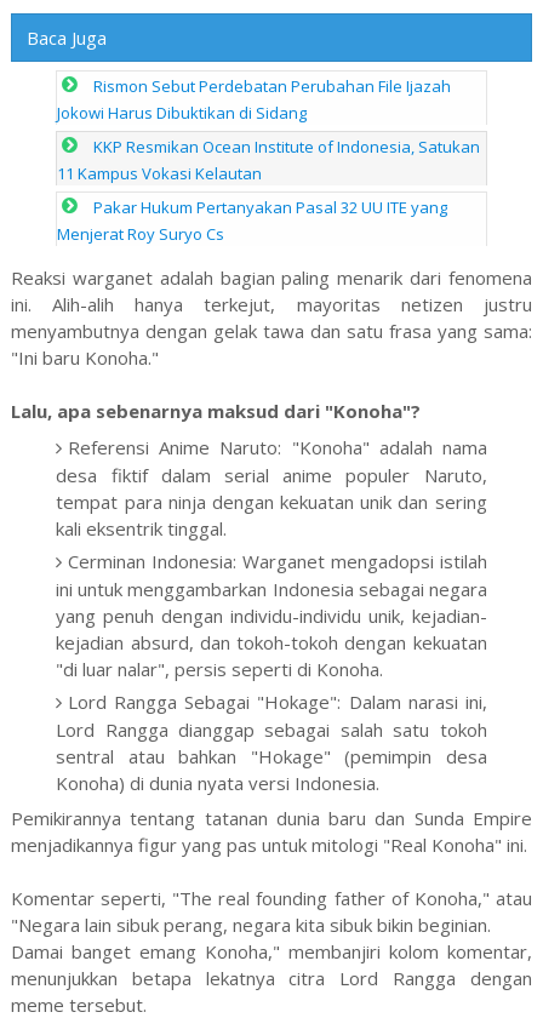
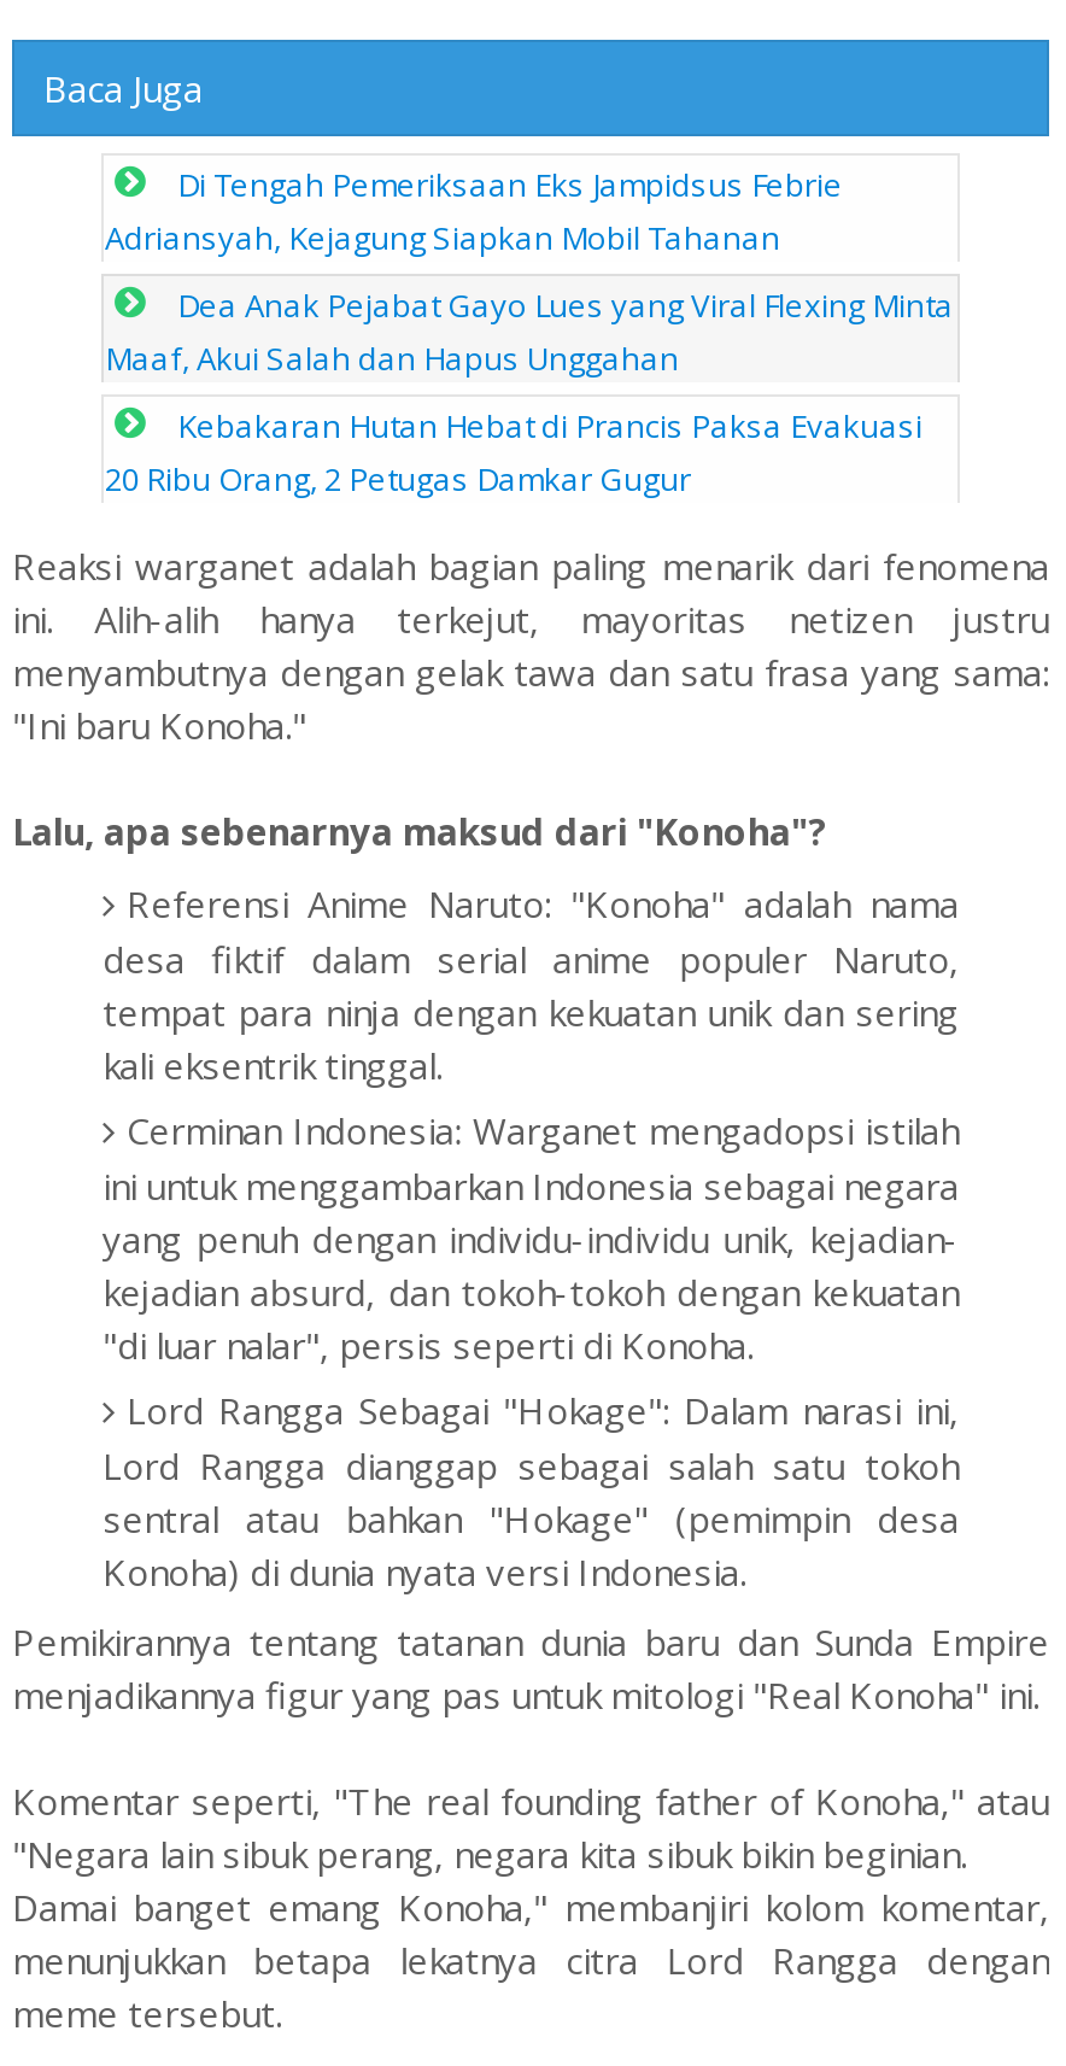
[58,76,451,124] Rismon Sebut Perdebatan Perubahan File Ijazah | Jokowi Harus Dibuktikan di Sidang -> [105,164,843,261] Di Tengah Pemeriksaan Eks Jampidsus Febrie | Adriansyah, Kejagung Siapkan Mobil Tahanan
[58,136,481,185] KKP Resmikan Ocean Institute of Indonesia, Satukan | 11 Kampus Vokasi Kelautan -> [105,285,954,381] Dea Anak Pejabat Gayo Lues yang Viral Flexing Minta | Maaf, Akui Salah dan Hapus Unggahan
[58,197,448,245] Pakar Hukum Pertanyakan Pasal 32 UU ITE yang | Menjerat Roy Suryo Cs -> [105,405,922,502] Kebakaran Hutan Hebat di Prancis Paksa Evakuasi | 20 Ribu Orang, 2 Petugas Damkar Gugur

